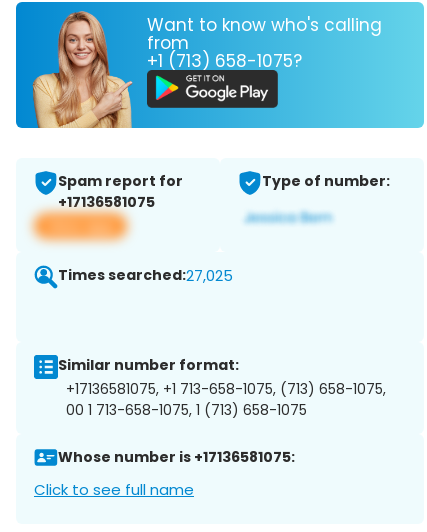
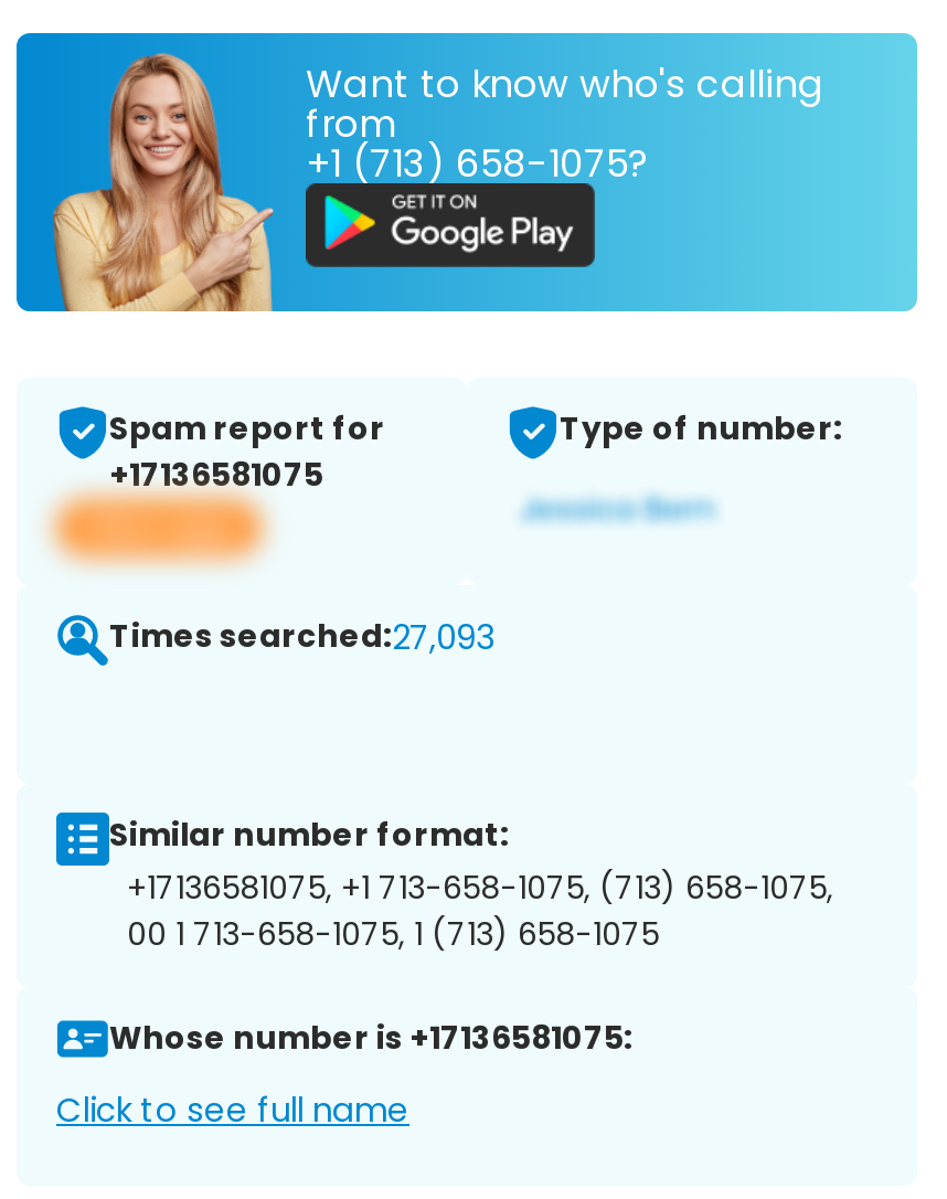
[58,265,233,286] Times searched:27,025 -> [109,614,496,660] Times searched:27,093

